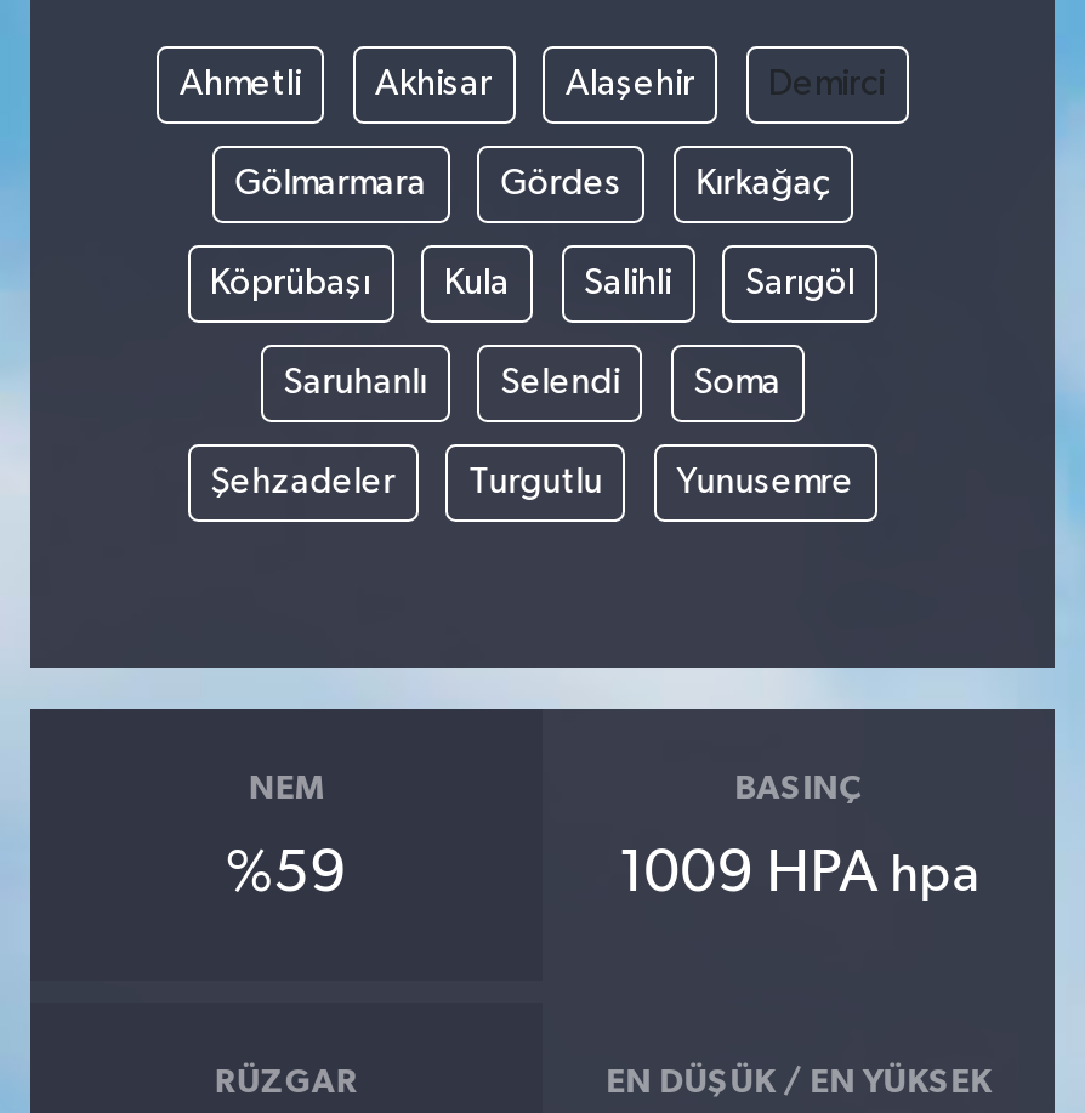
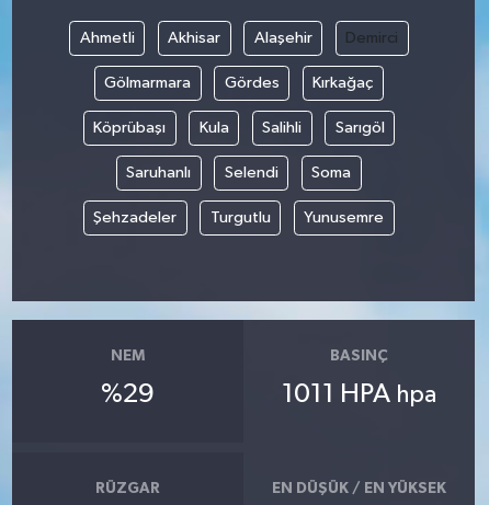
[225,844,347,902] %59 -> [101,381,154,407] %29
[618,844,980,902] 1009 HPA hpa -> [282,381,436,407] 1011 HPA hpa

